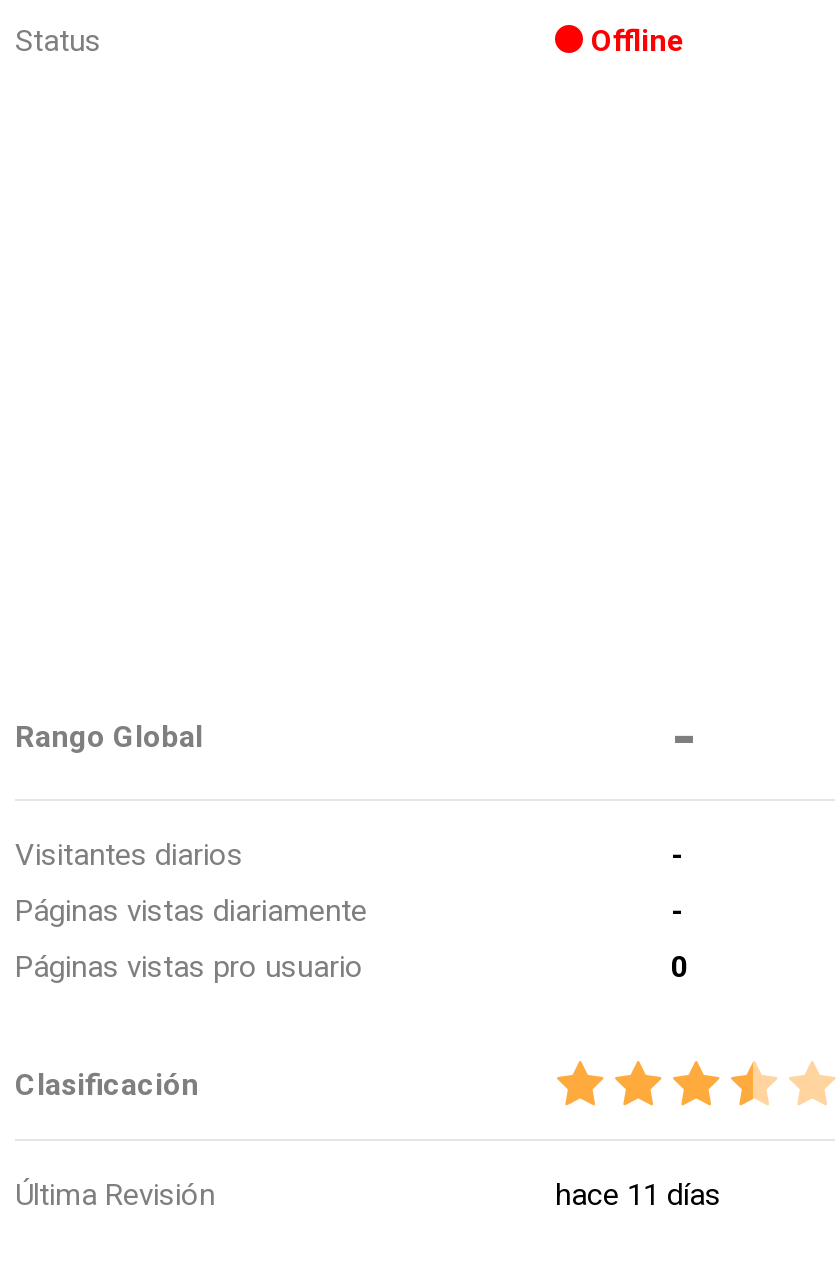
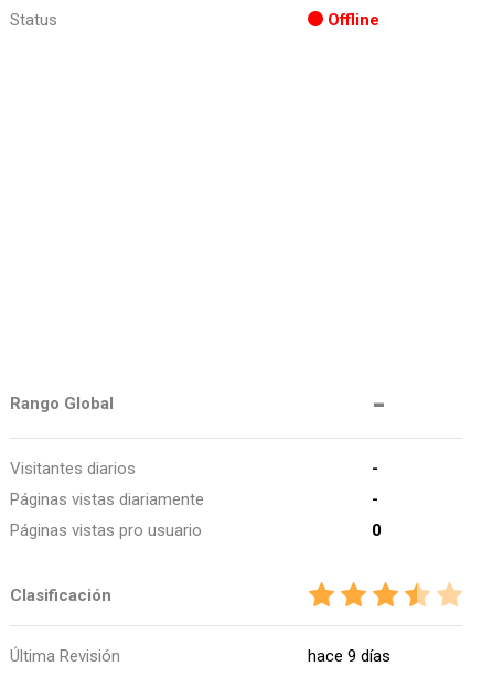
[555,1177,721,1213] hace 11 días -> [308,646,390,666] hace 9 días

